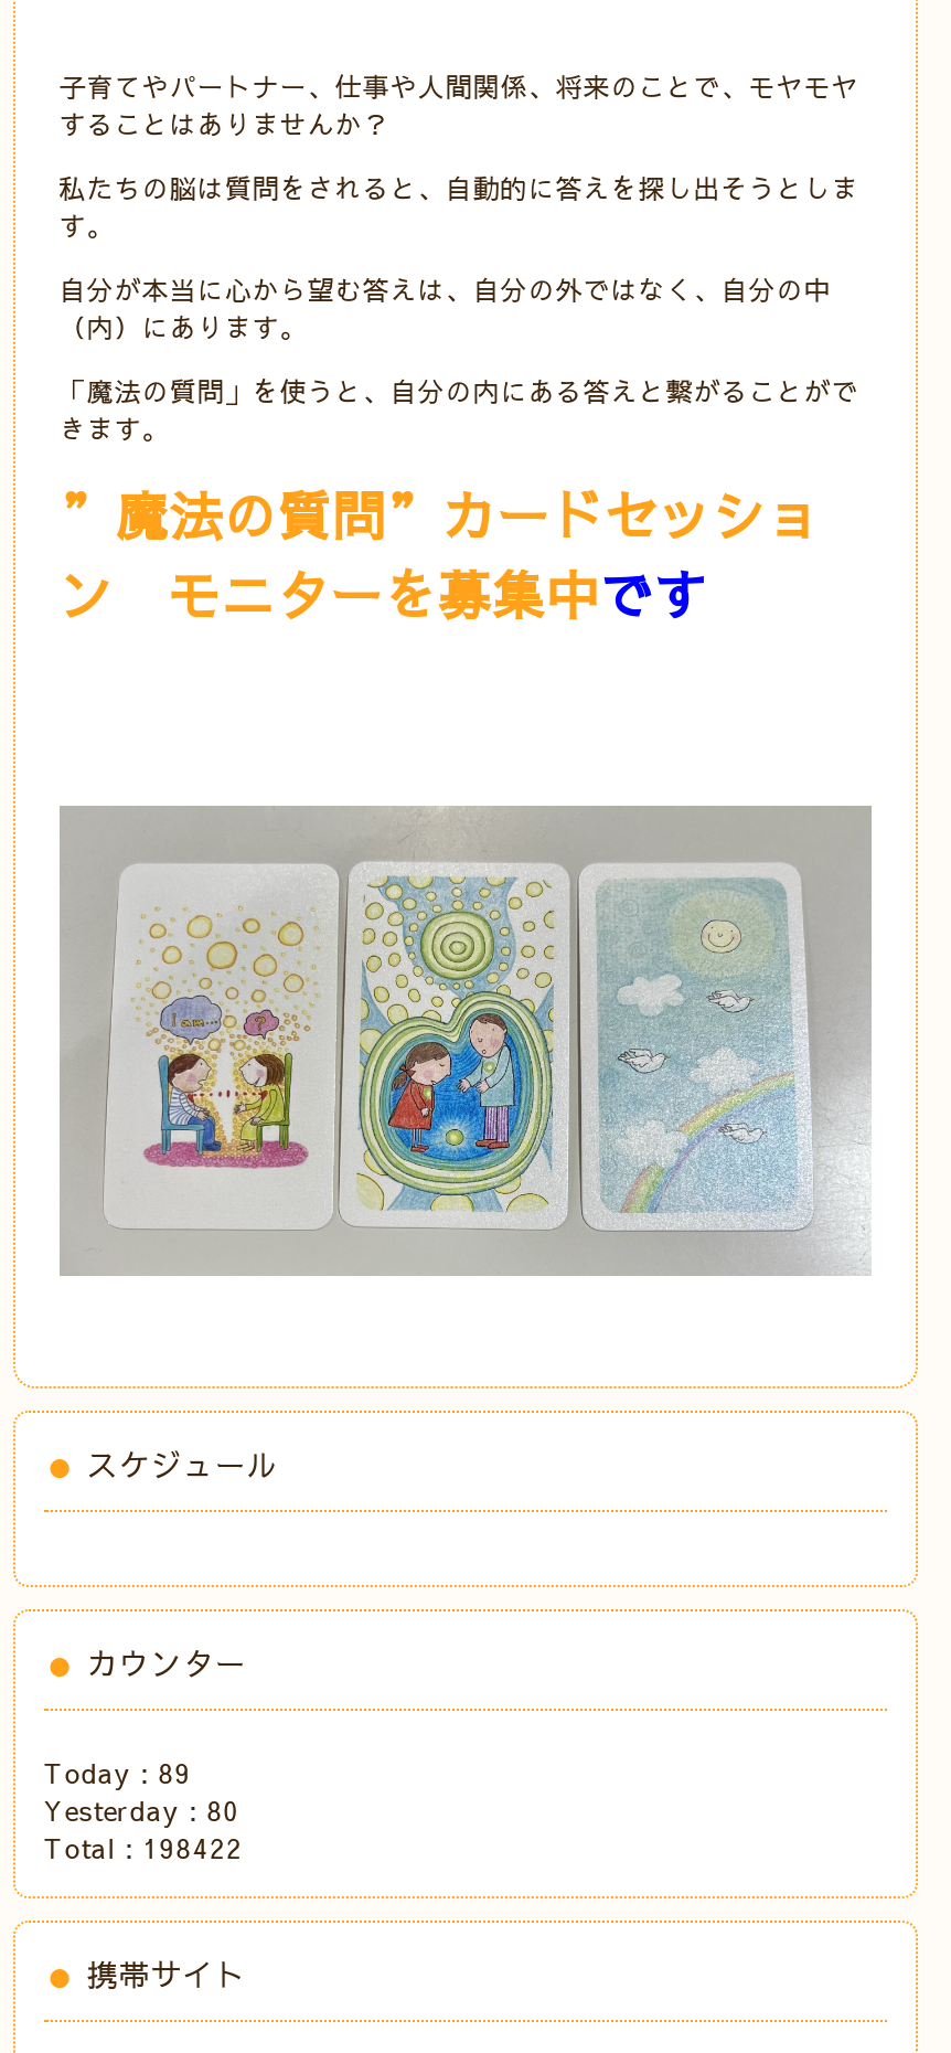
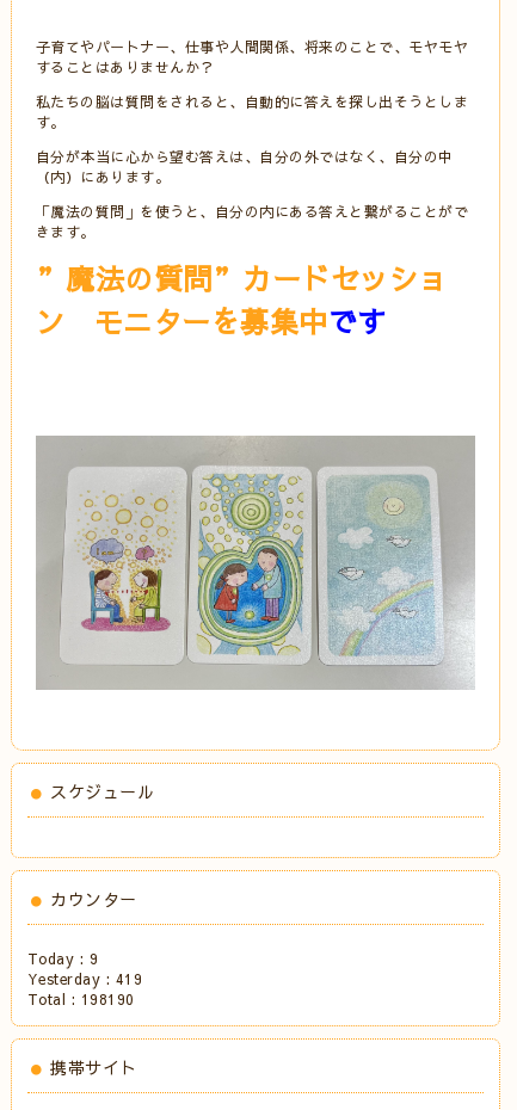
[44,1755,192,1790] Today : 89 -> [27,949,98,968] Today : 9
[44,1792,240,1827] Yesterday : 80 -> [27,969,142,988] Yesterday : 419
[44,1830,242,1865] Total : 198422 -> [27,989,135,1008] Total : 198190

